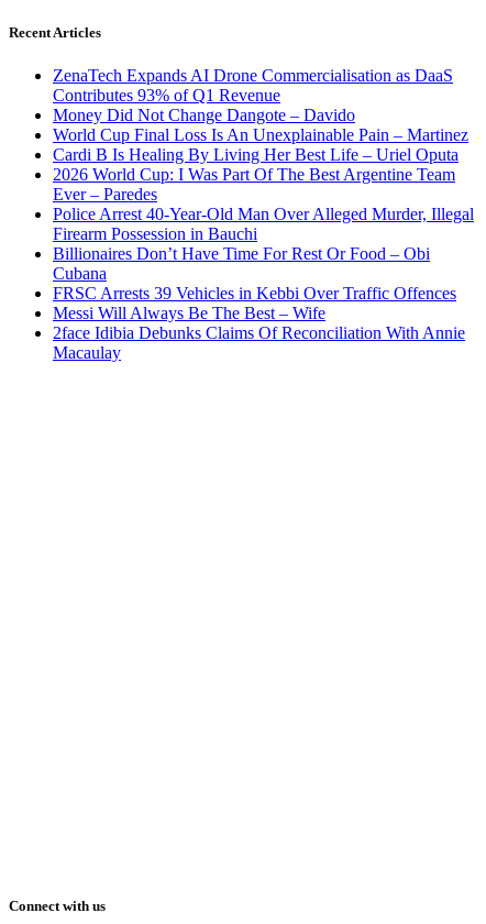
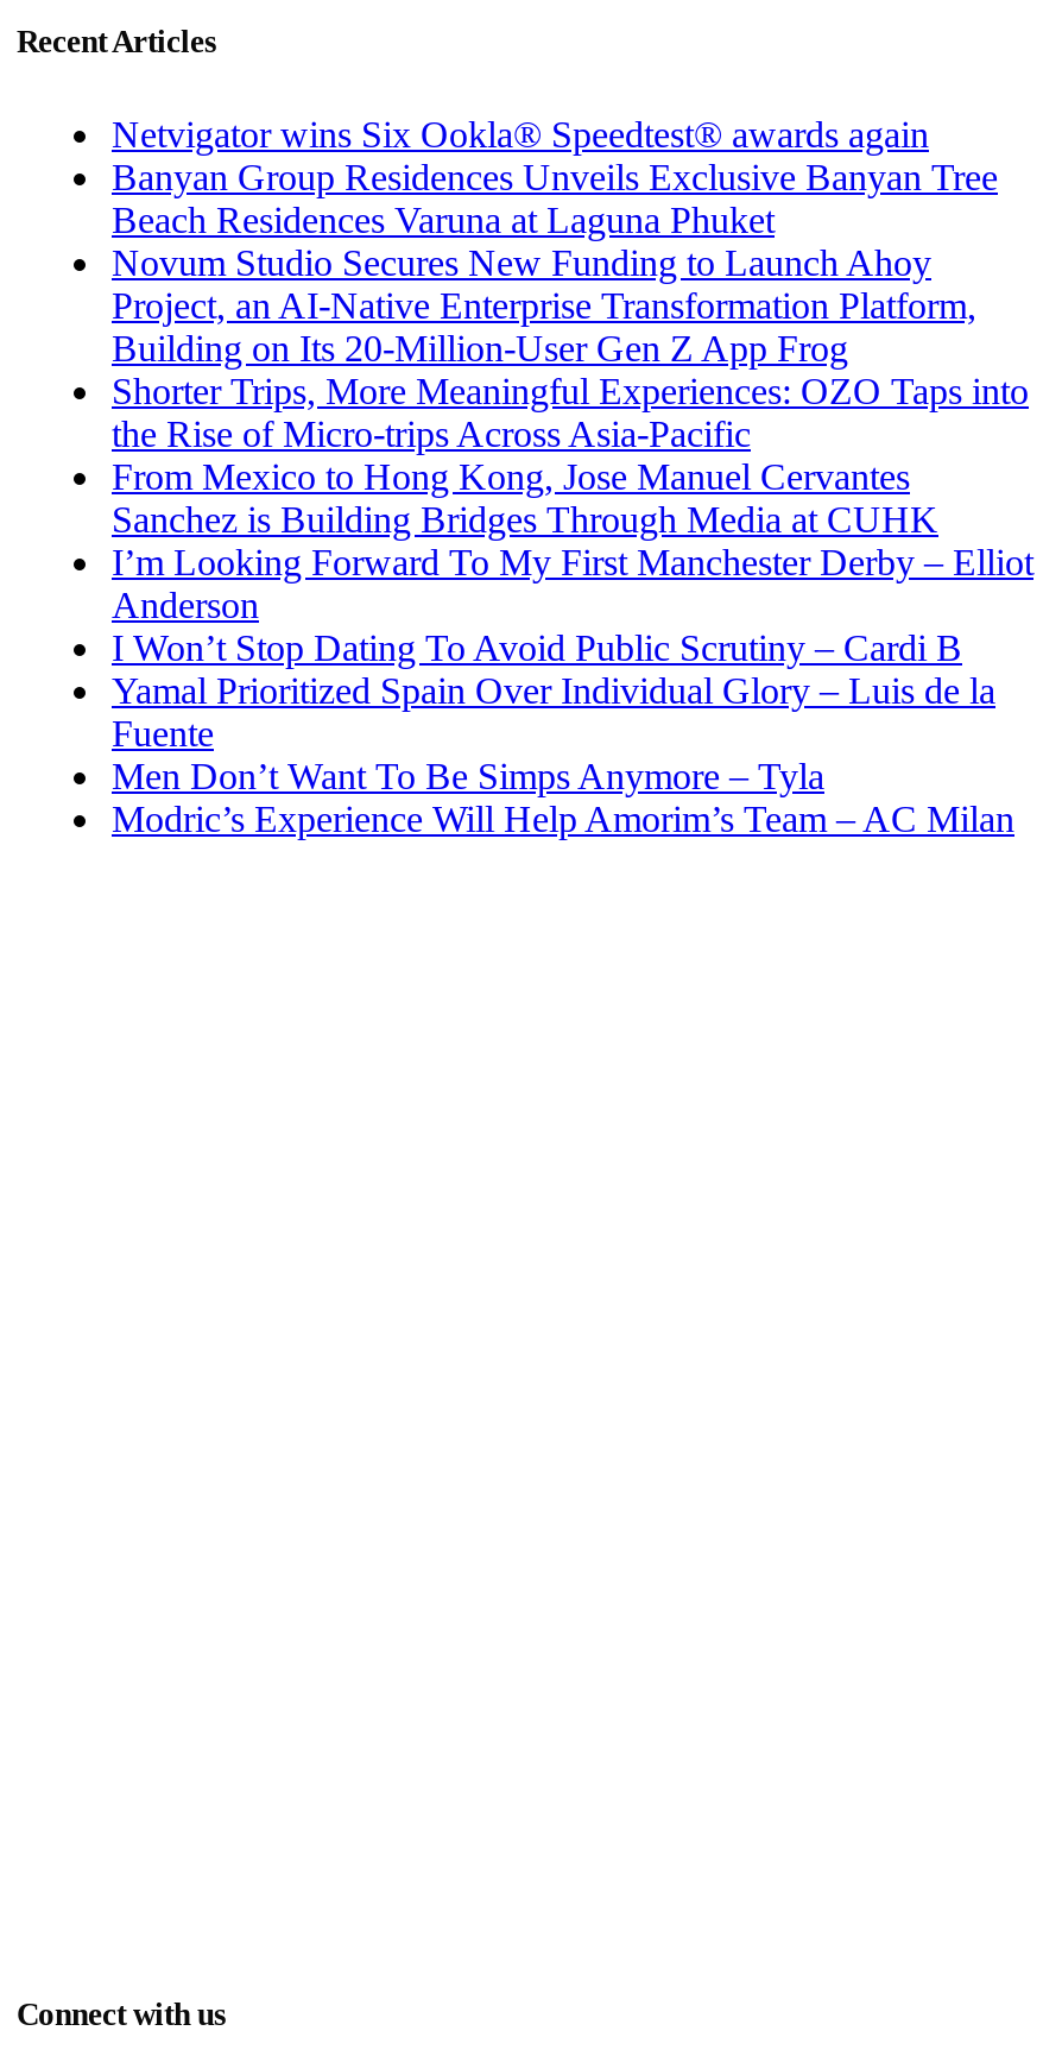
[53,66,474,362] ZenaTech Expands AI Drone Commercialisation as DaaS | Contributes 93% of Q1 Revenue | Money Did Not Change Dangote – Davido | World Cup Final Loss Is An Unexplainable Pain – Martinez | Cardi B Is Healing By Living Her Best Life – Uriel Oputa | 2026 World Cup: I Was Part Of The Best Argentine Team | Ever – Paredes | Police Arrest 40-Year-Old Man Over Alleged Murder, Illegal | Firearm Possession in Bauchi | Billionaires Don’t Have Time For Rest Or Food – Obi | Cubana | FRSC Arrests 39 Vehicles in Kebbi Over Traffic Offences | Messi Will Always Be The Best – Wife | 2face Idibia Debunks Claims Of Reconciliation With Annie | Macaulay -> [112,115,1033,840] Netvigator wins Six Ookla® Speedtest® awards again | Banyan Group Residences Unveils Exclusive Banyan Tree | Beach Residences Varuna at Laguna Phuket | Novum Studio Secures New Funding to Launch Ahoy | Project, an AI-Native Enterprise Transformation Platform, | Building on Its 20-Million-User Gen Z App Frog | Shorter Trips, More Meaningful Experiences: OZO Taps into | the Rise of Micro-trips Across Asia-Pacific | From Mexico to Hong Kong, Jose Manuel Cervantes | Sanchez is Building Bridges Through Media at CUHK | I’m Looking Forward To My First Manchester Derby – Elliot | Anderson | I Won’t Stop Dating To Avoid Public Scrutiny – Cardi B | Yamal Prioritized Spain Over Individual Glory – Luis de la | Fuente | Men Don’t Want To Be Simps Anymore – Tyla | Modric’s Experience Will Help Amorim’s Team – AC Milan

